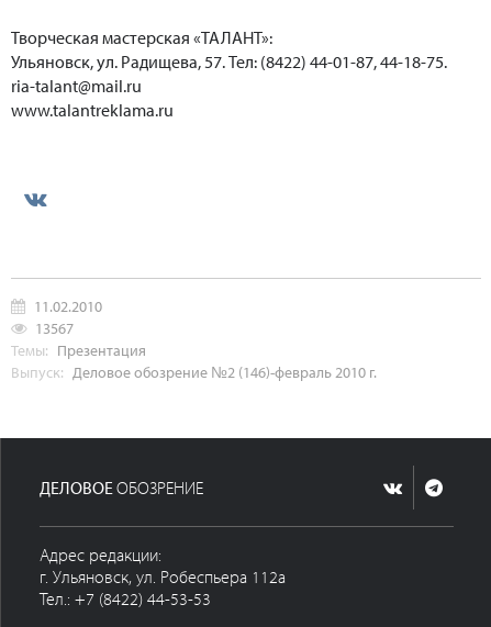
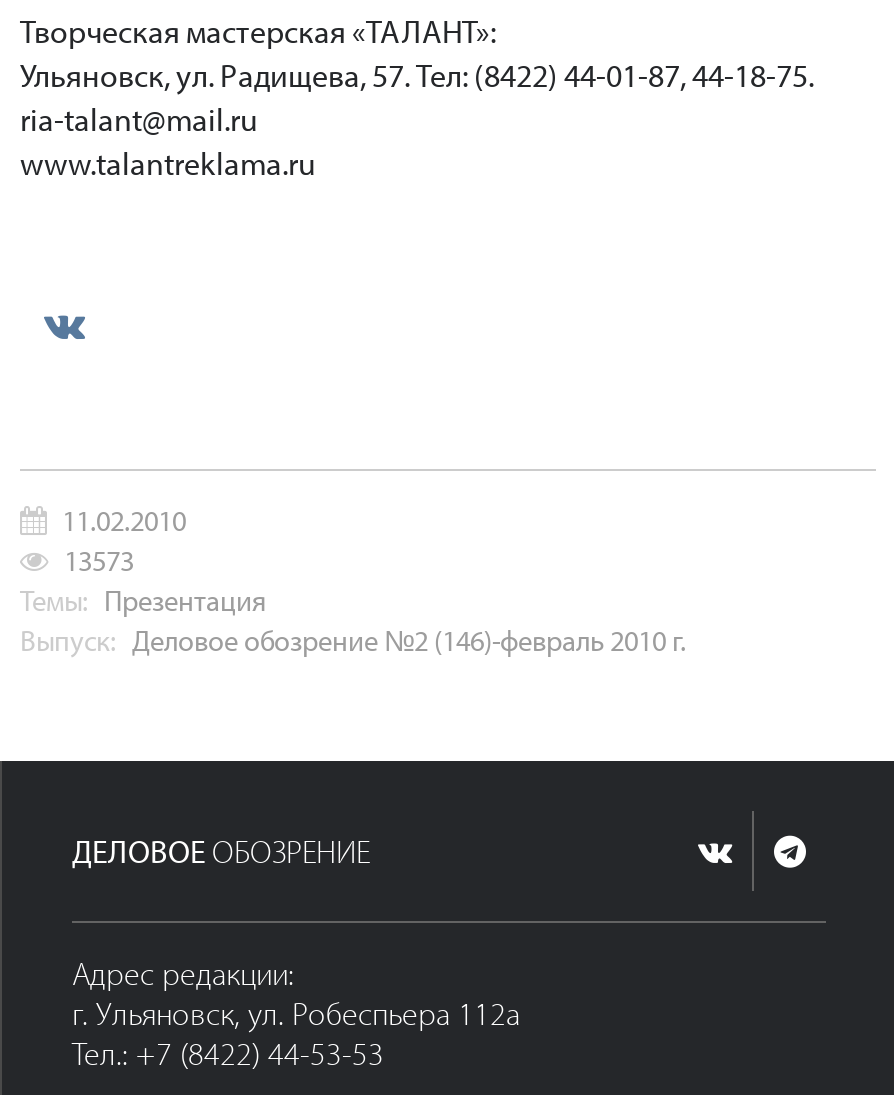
[32,317,74,338] 13567 -> [58,540,134,578] 13573

